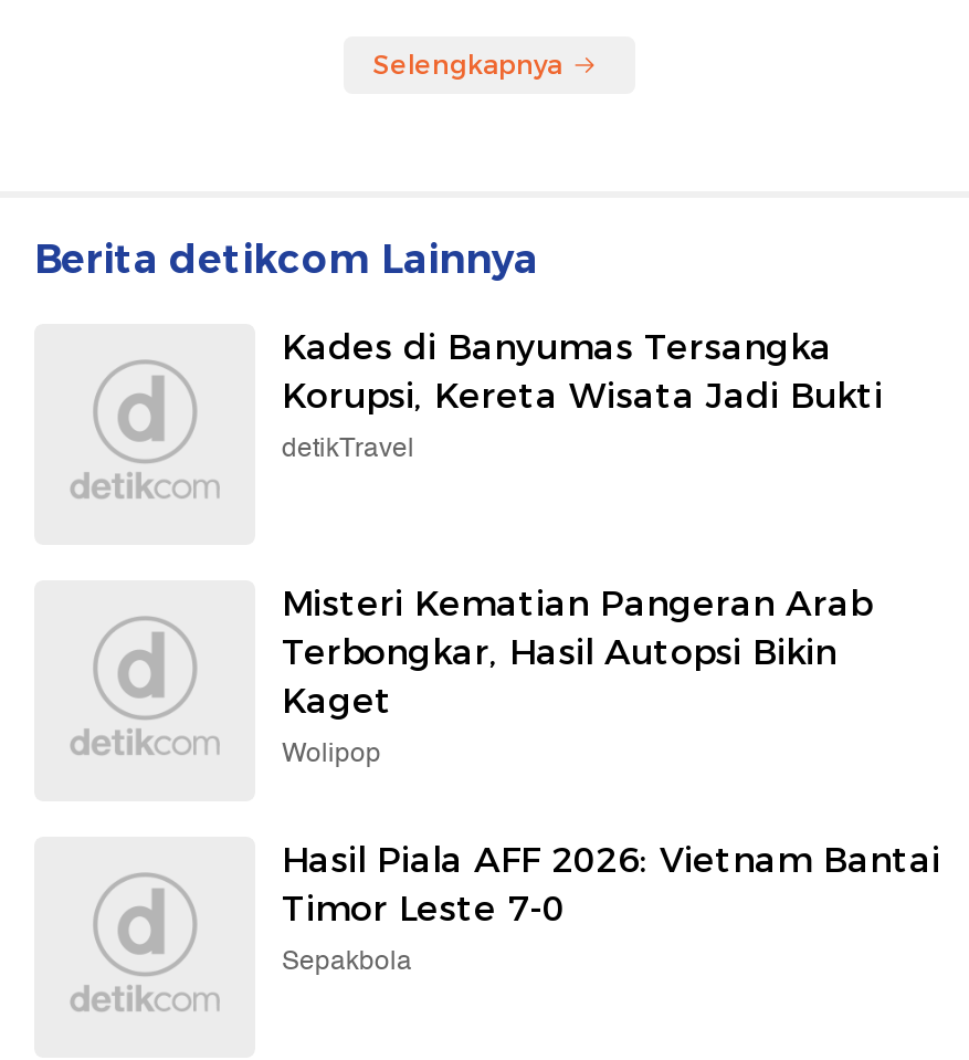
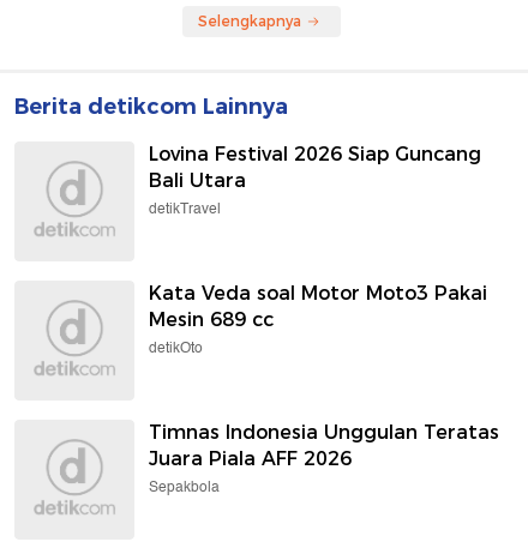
[282,326,883,416] Kades di Banyumas Tersangka | Korupsi, Kereta Wisata Jadi Bukti -> [149,142,481,192] Lovina Festival 2026 Siap Guncang | Bali Utara
[282,582,872,774] Misteri Kematian Pangeran Arab | Terbongkar, Hasil Autopsi Bikin | Kaget | Wolipop -> [149,282,487,359] Kata Veda soal Motor Moto3 Pakai | Mesin 689 cc | detikOto
[282,838,940,929] Hasil Piala AFF 2026: Vietnam Bantai | Timor Leste 7-0 -> [149,421,499,470] Timnas Indonesia Unggulan Teratas | Juara Piala AFF 2026

